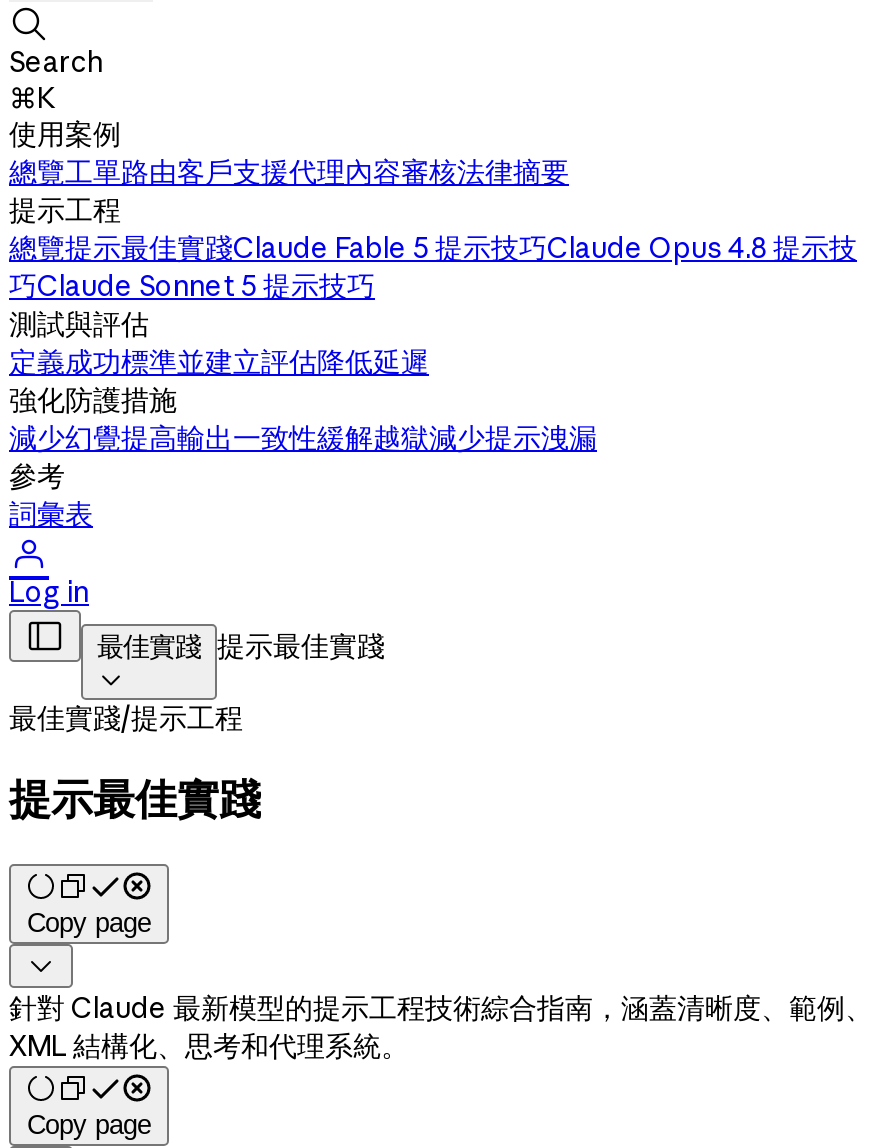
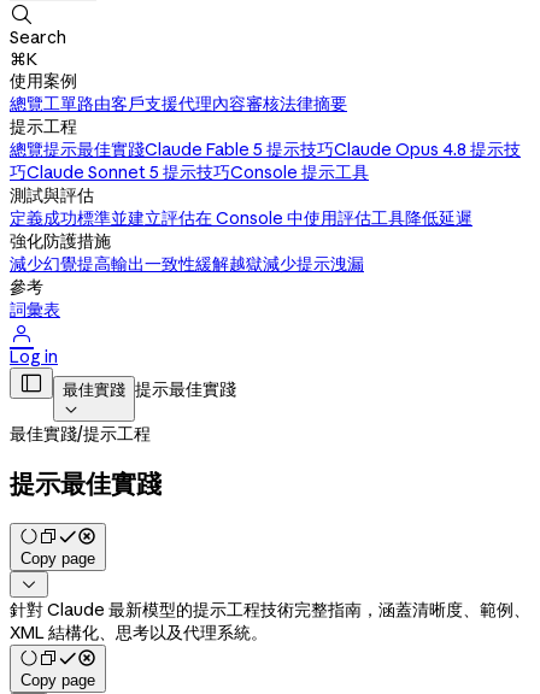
[9,268,375,304] 巧Claude Sonnet 5 提示技巧 -> [10,161,369,183] 巧Claude Sonnet 5 提示技巧Console 提示工具
[9,344,429,380] 定義成功標準並建立評估降低延遲 -> [10,207,472,229] 定義成功標準並建立評估在 Console 中使用評估工具降低延遲
[9,990,873,1064] 針對 Claude 最新模型的提示工程技術綜合指南，涵蓋清晰度、範例、 | XML 結構化、思考和代理系統。 -> [10,599,530,643] 針對 Claude 最新模型的提示工程技術完整指南，涵蓋清晰度、範例、 | XML 結構化、思考以及代理系統。

